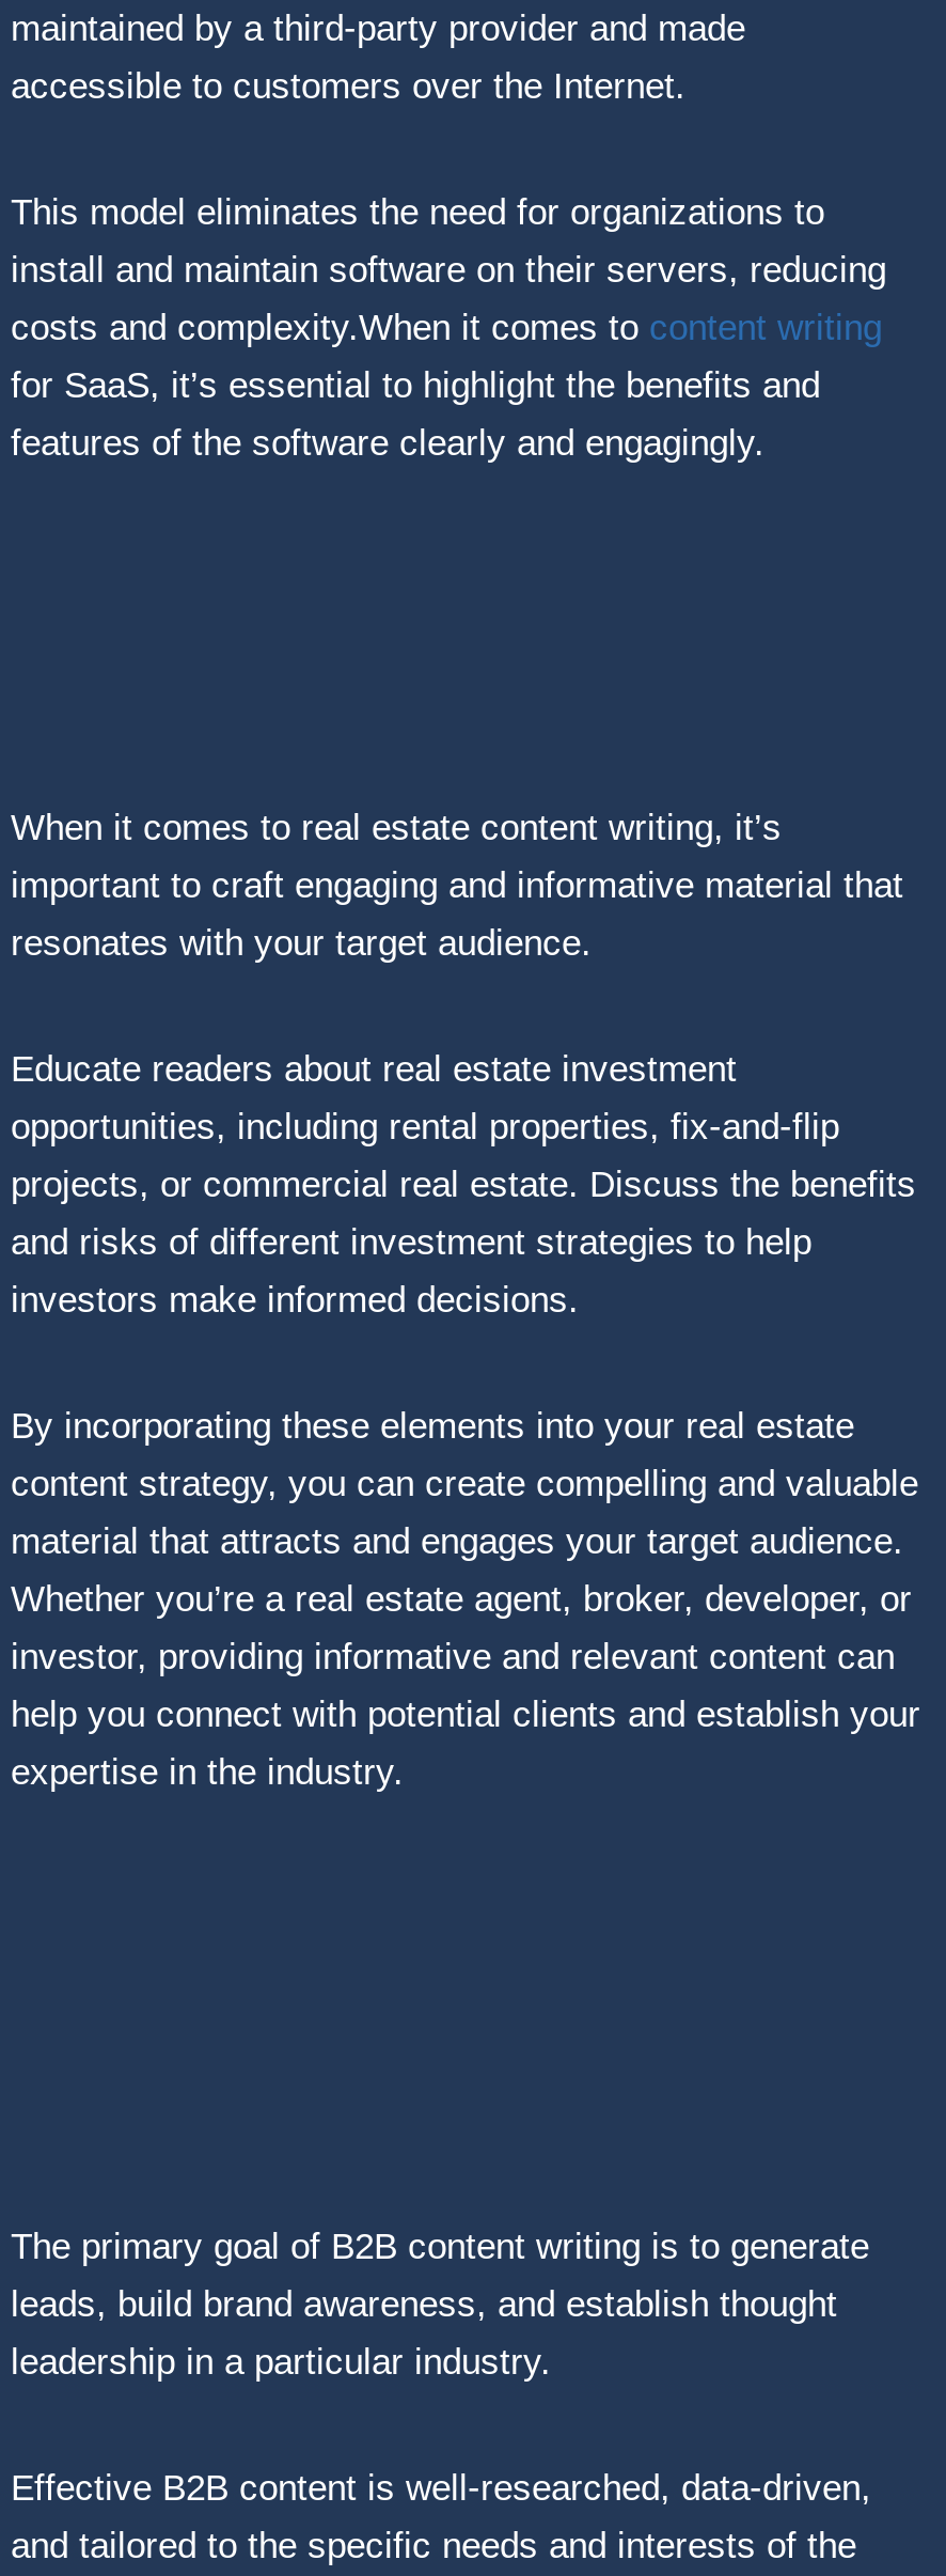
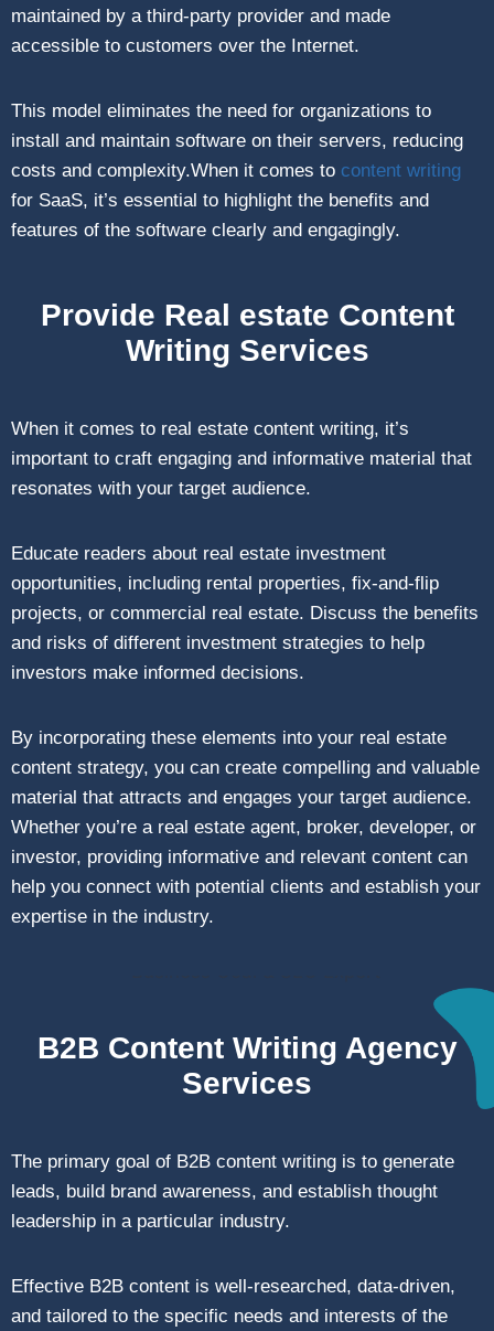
none -> [40,298,454,367] Provide Real estate Content | Writing Services
none -> [37,988,491,1110] [image] | B2B Content Writing Agency | Services

